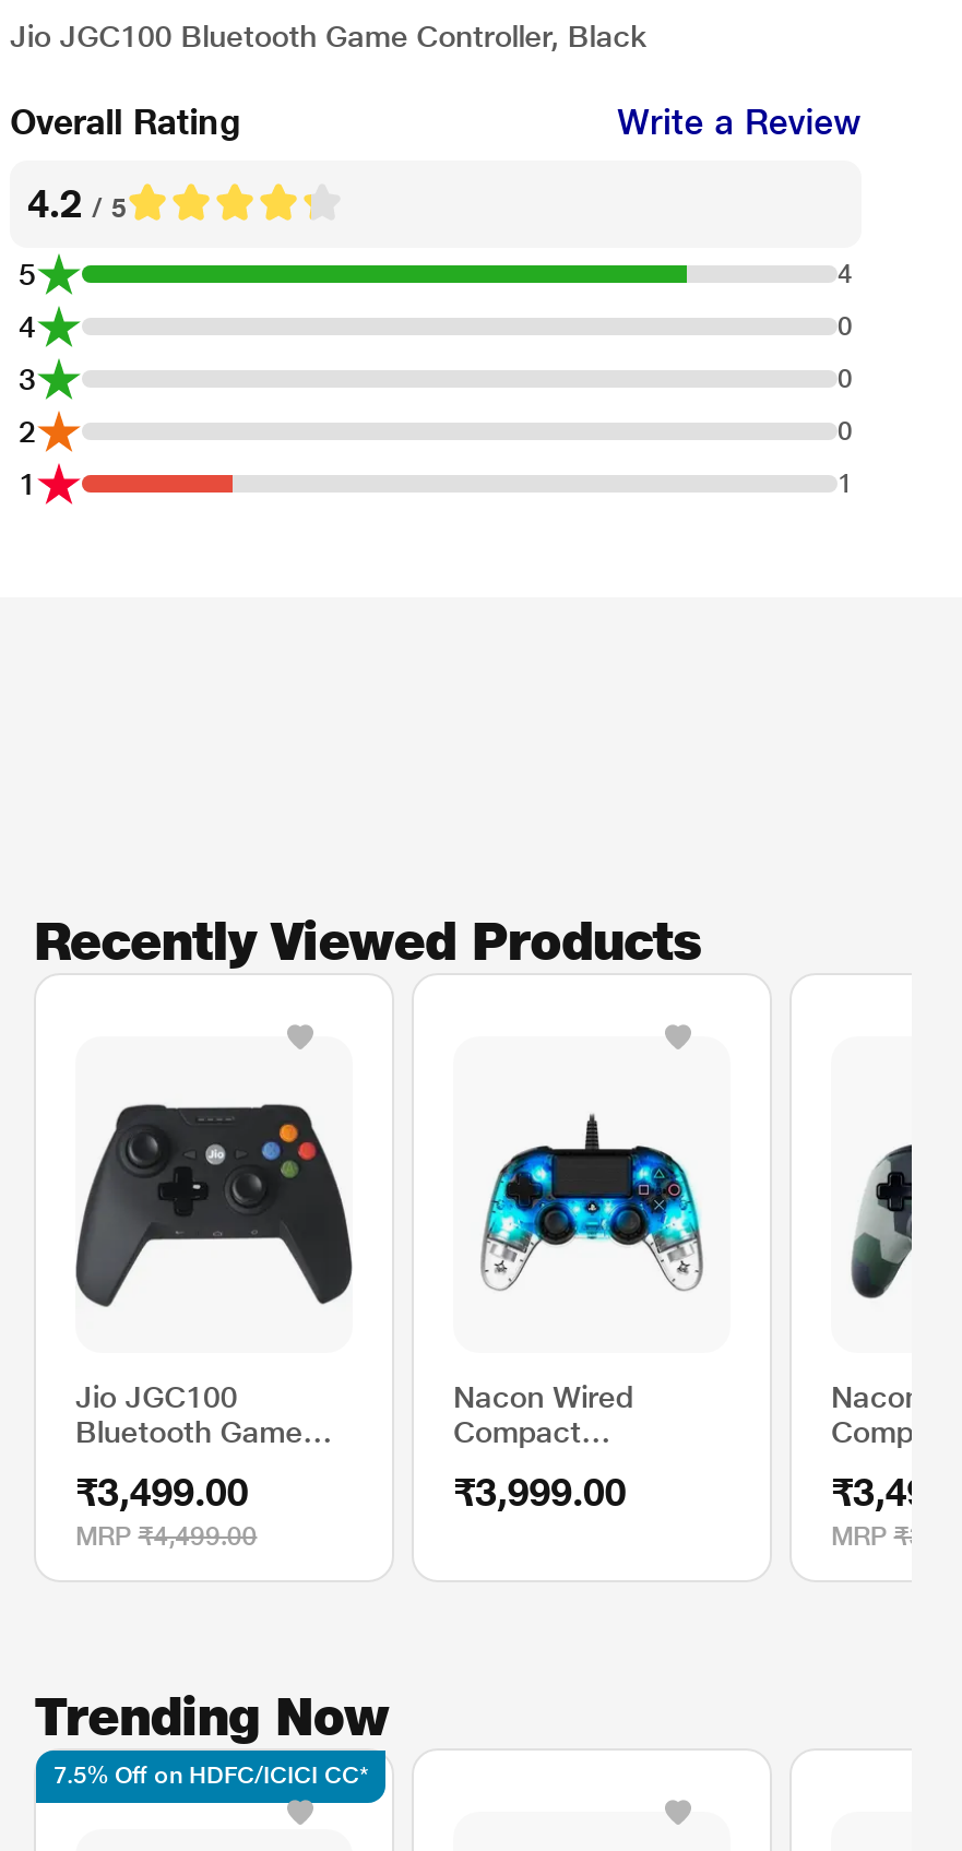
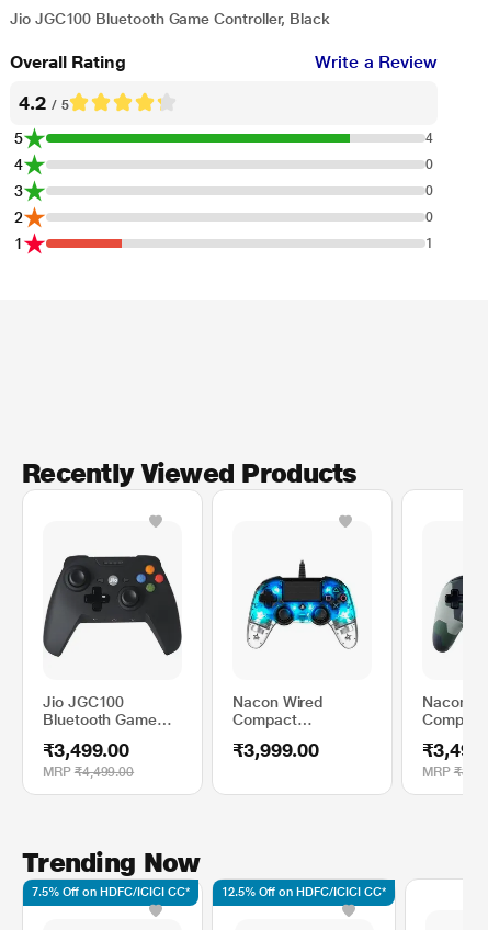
none -> [222,885,386,899] 12.5% Off on HDFC/ICICI CC*

